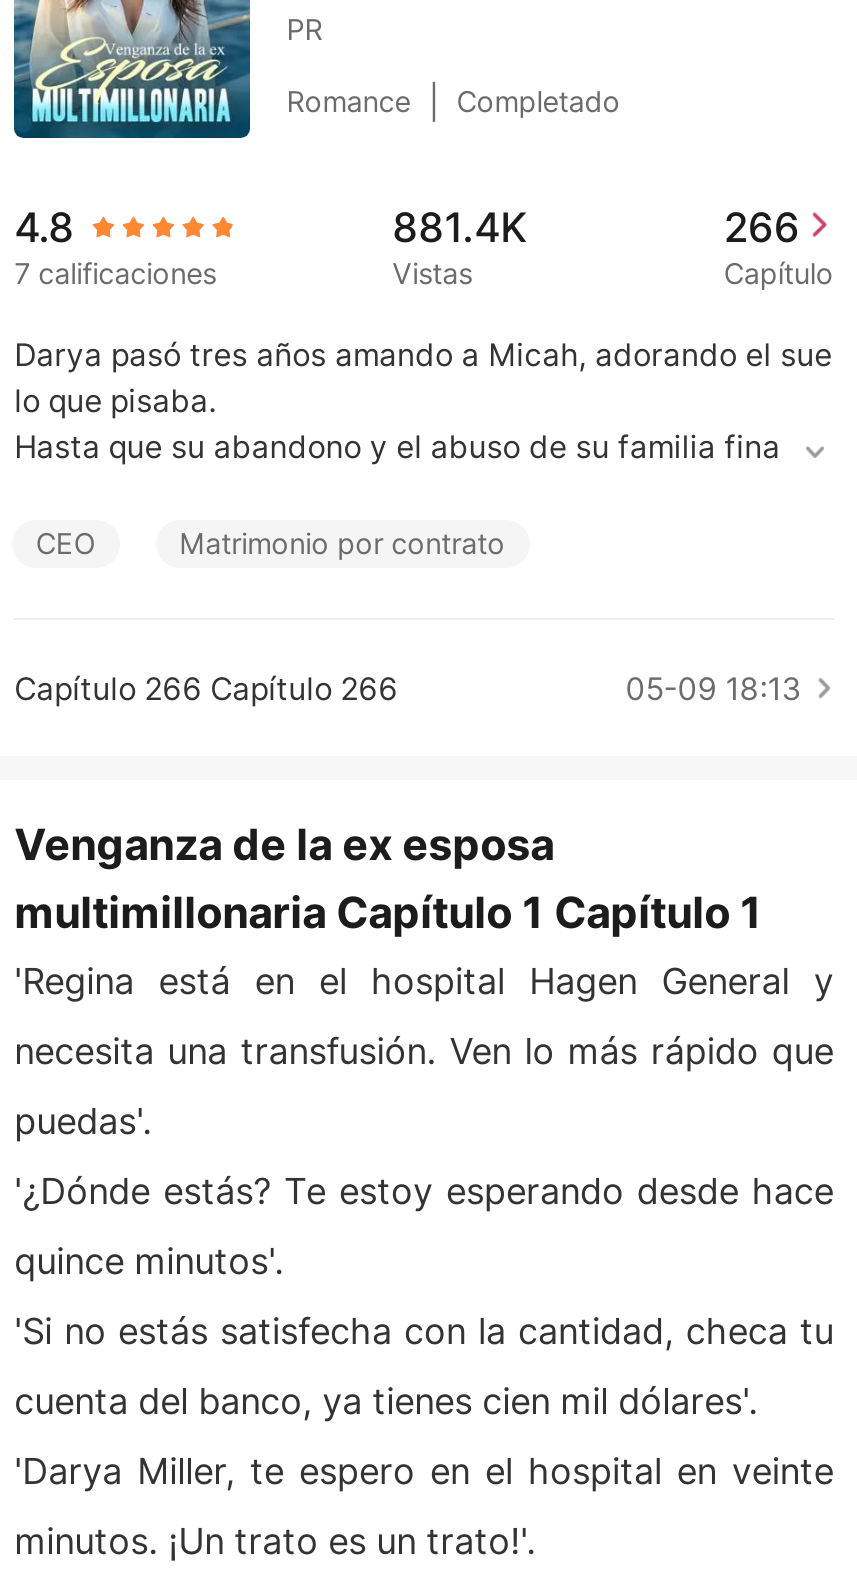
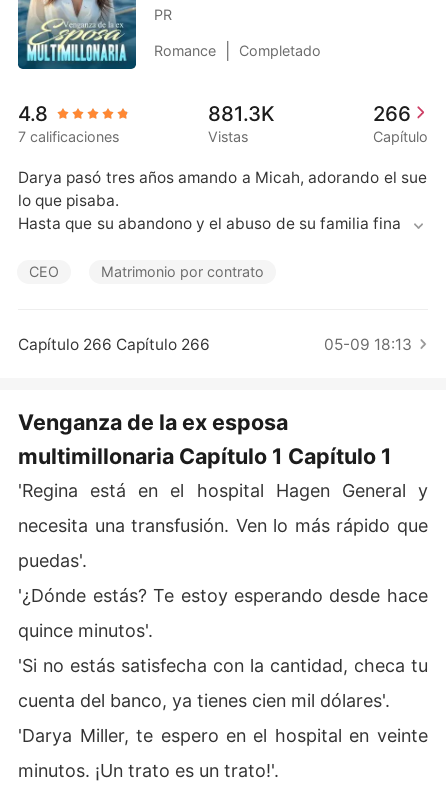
[392,202,526,252] 881.4K -> [208,101,274,126] 881.3K

